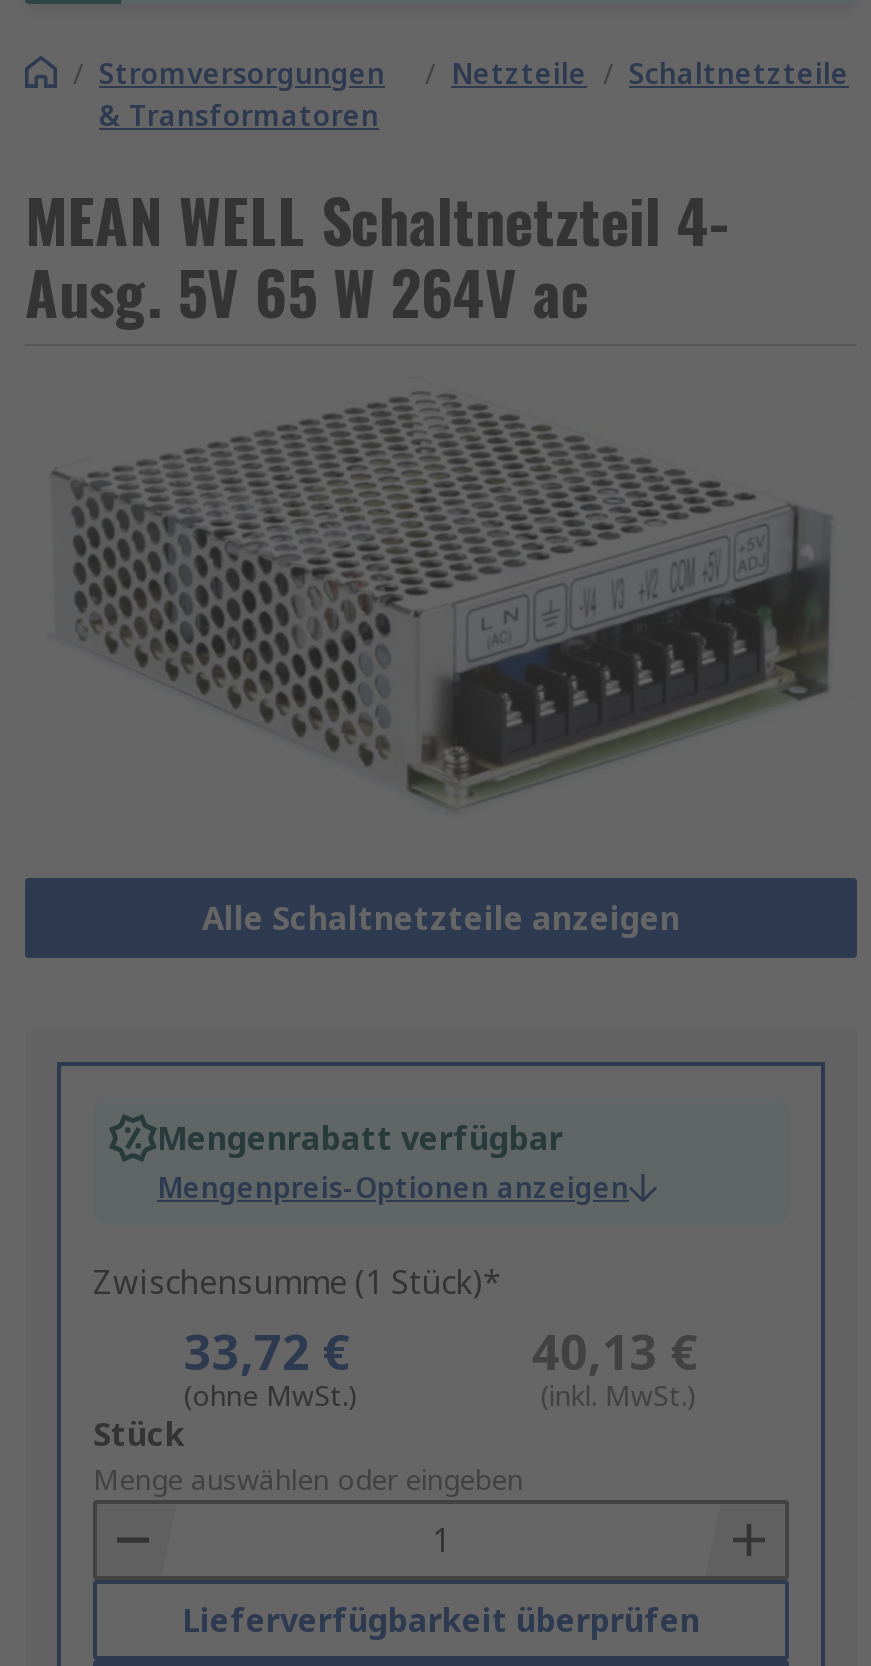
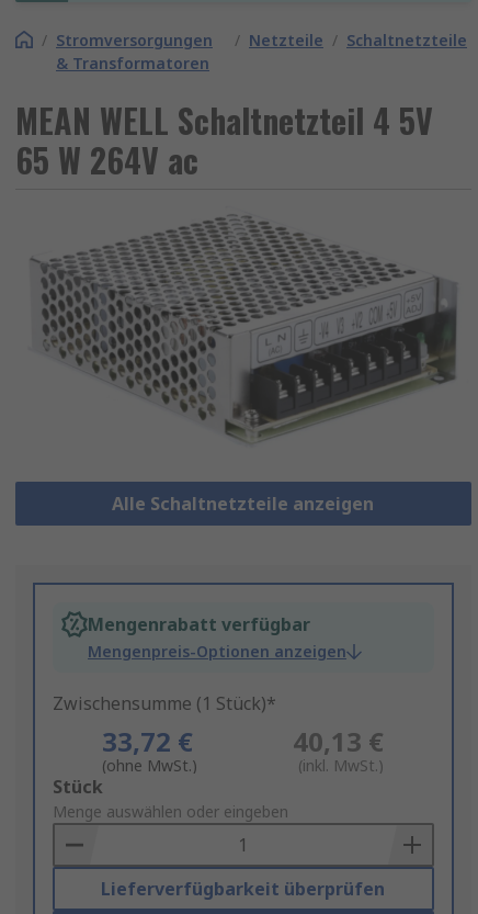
[25,174,729,336] MEAN WELL Schaltnetzteil 4- | Ausg. 5V 65 W 264V ac -> [15,95,433,184] MEAN WELL Schaltnetzteil 4 5V | 65 W 264V ac

